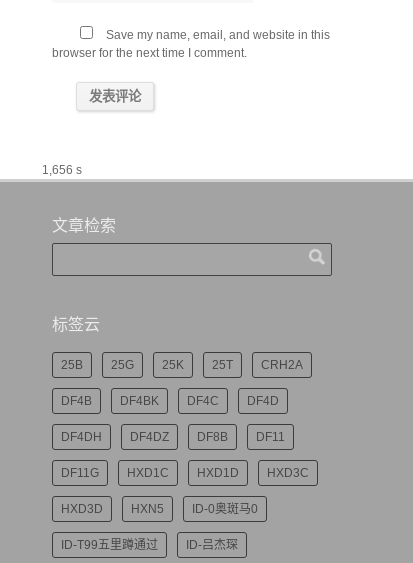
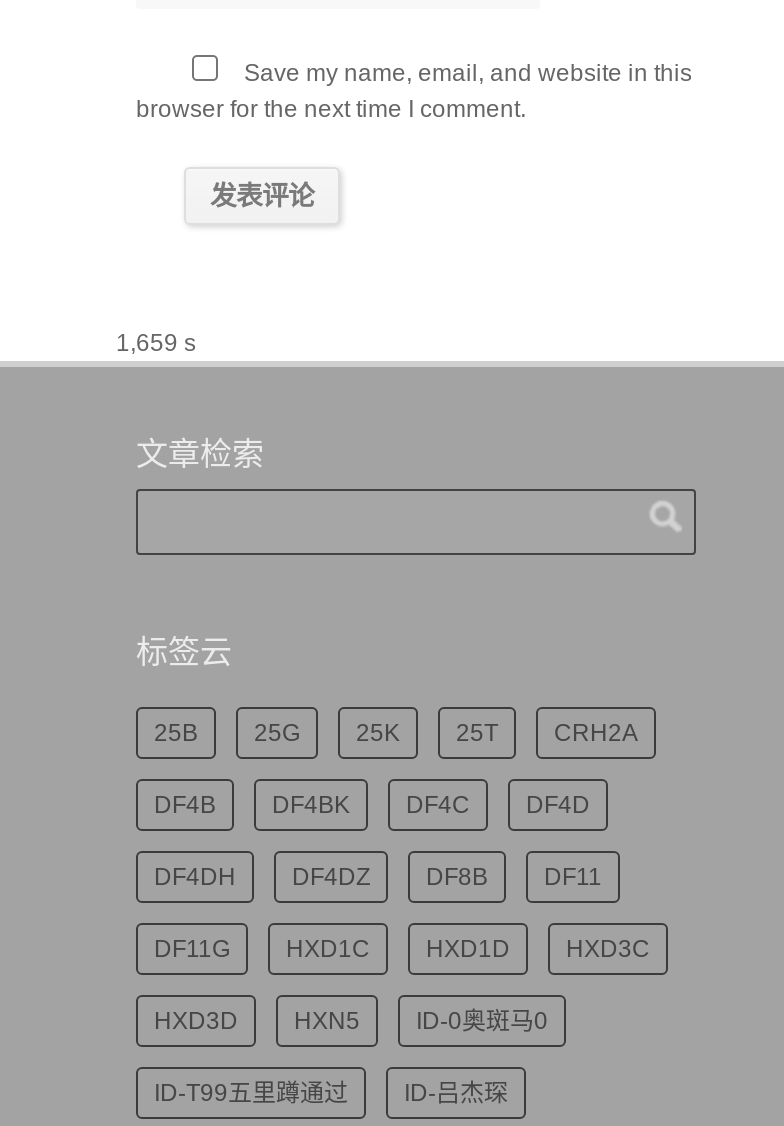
[42,163,82,177] 1,656 s -> [116,329,196,357] 1,659 s

